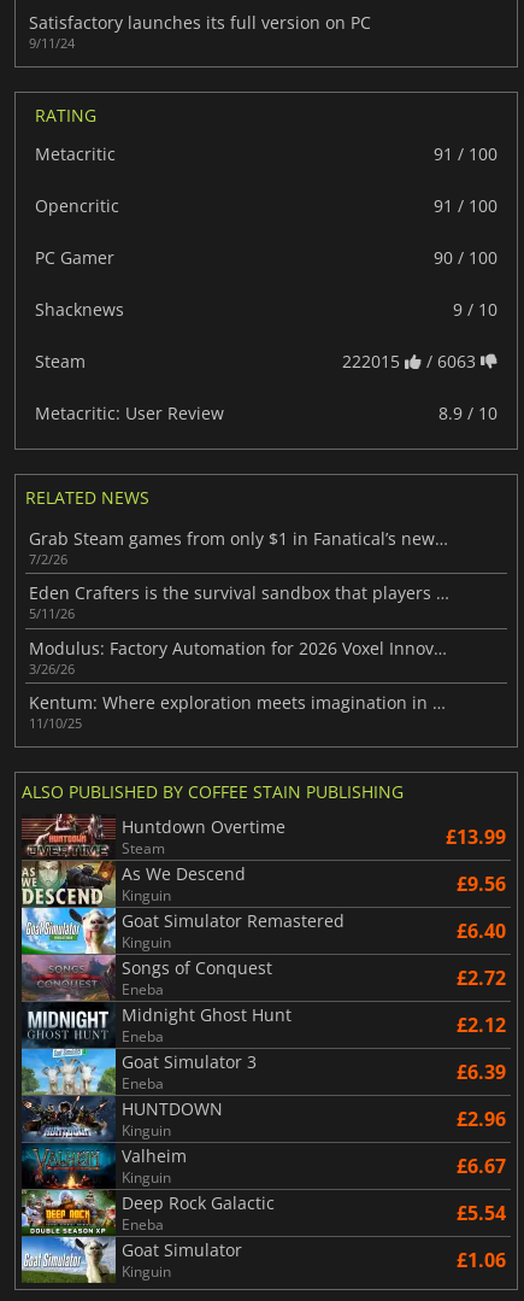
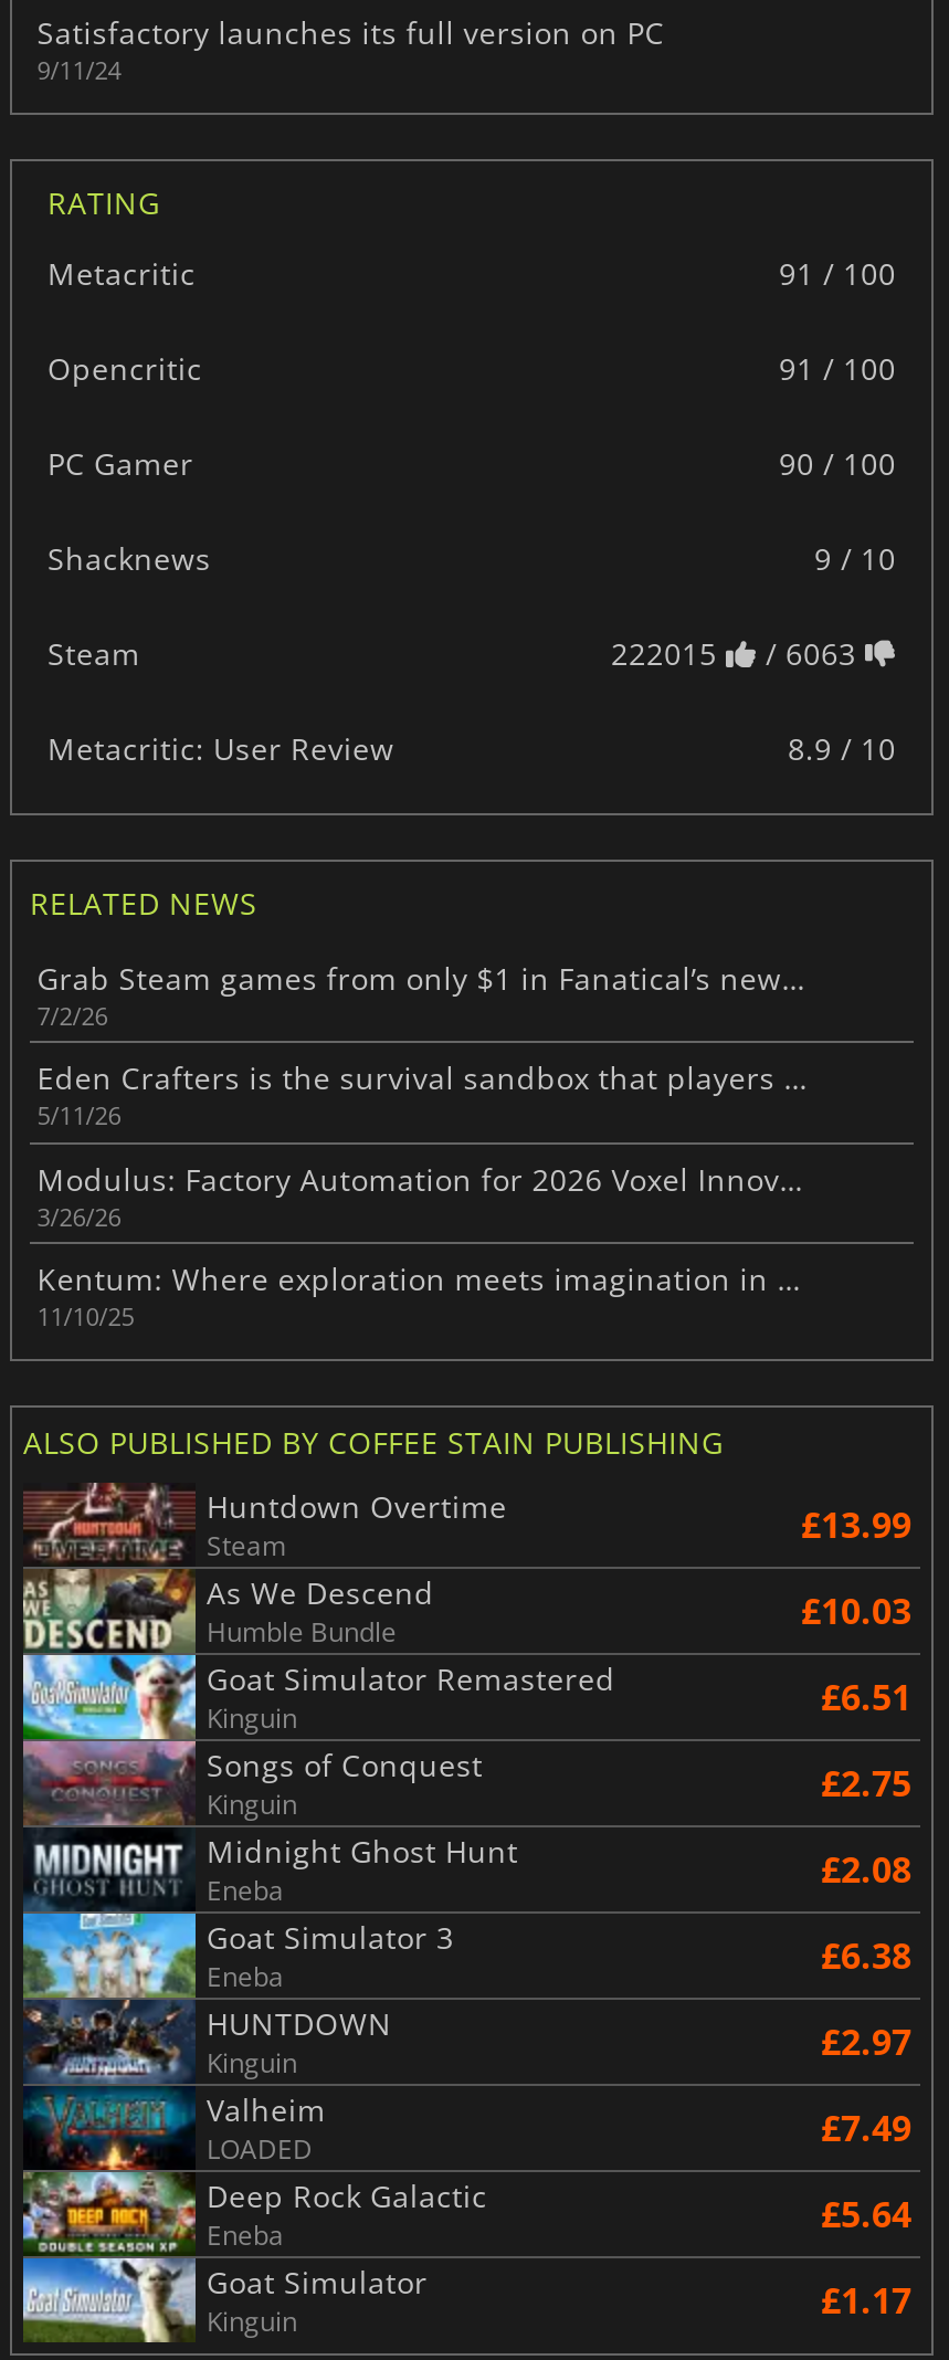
[122,870,506,905] Kinguin | £9.56 -> [207,1586,911,1650] Humble Bundle | £10.03
[457,917,506,944] £6.40 -> [821,1673,911,1721] £6.51
[122,964,506,999] Eneba | £2.72 -> [207,1759,911,1823] Kinguin | £2.75
[457,1012,506,1038] £2.12 -> [821,1845,911,1894] £2.08
[457,1059,506,1085] £6.39 -> [821,1931,911,1980] £6.38
[457,1106,506,1132] £2.96 -> [821,2017,911,2066] £2.97
[122,1153,506,1188] Kinguin | £6.67 -> [207,2103,911,2168] LOADED | £7.49
[457,1200,506,1226] £5.54 -> [821,2190,911,2238] £5.64
[457,1247,506,1273] £1.06 -> [821,2276,911,2324] £1.17

